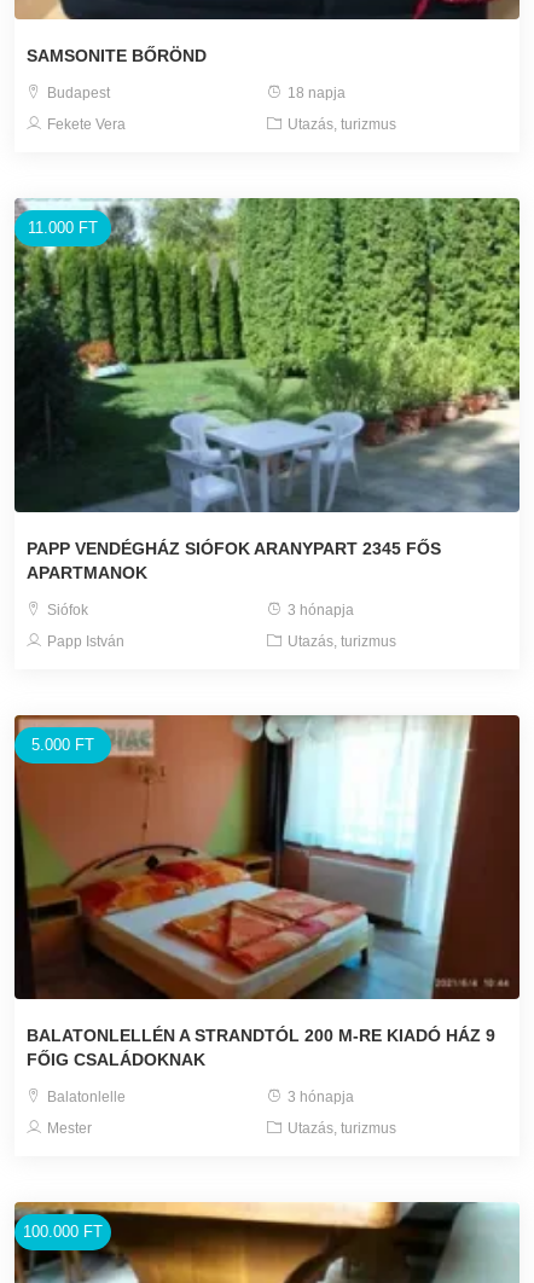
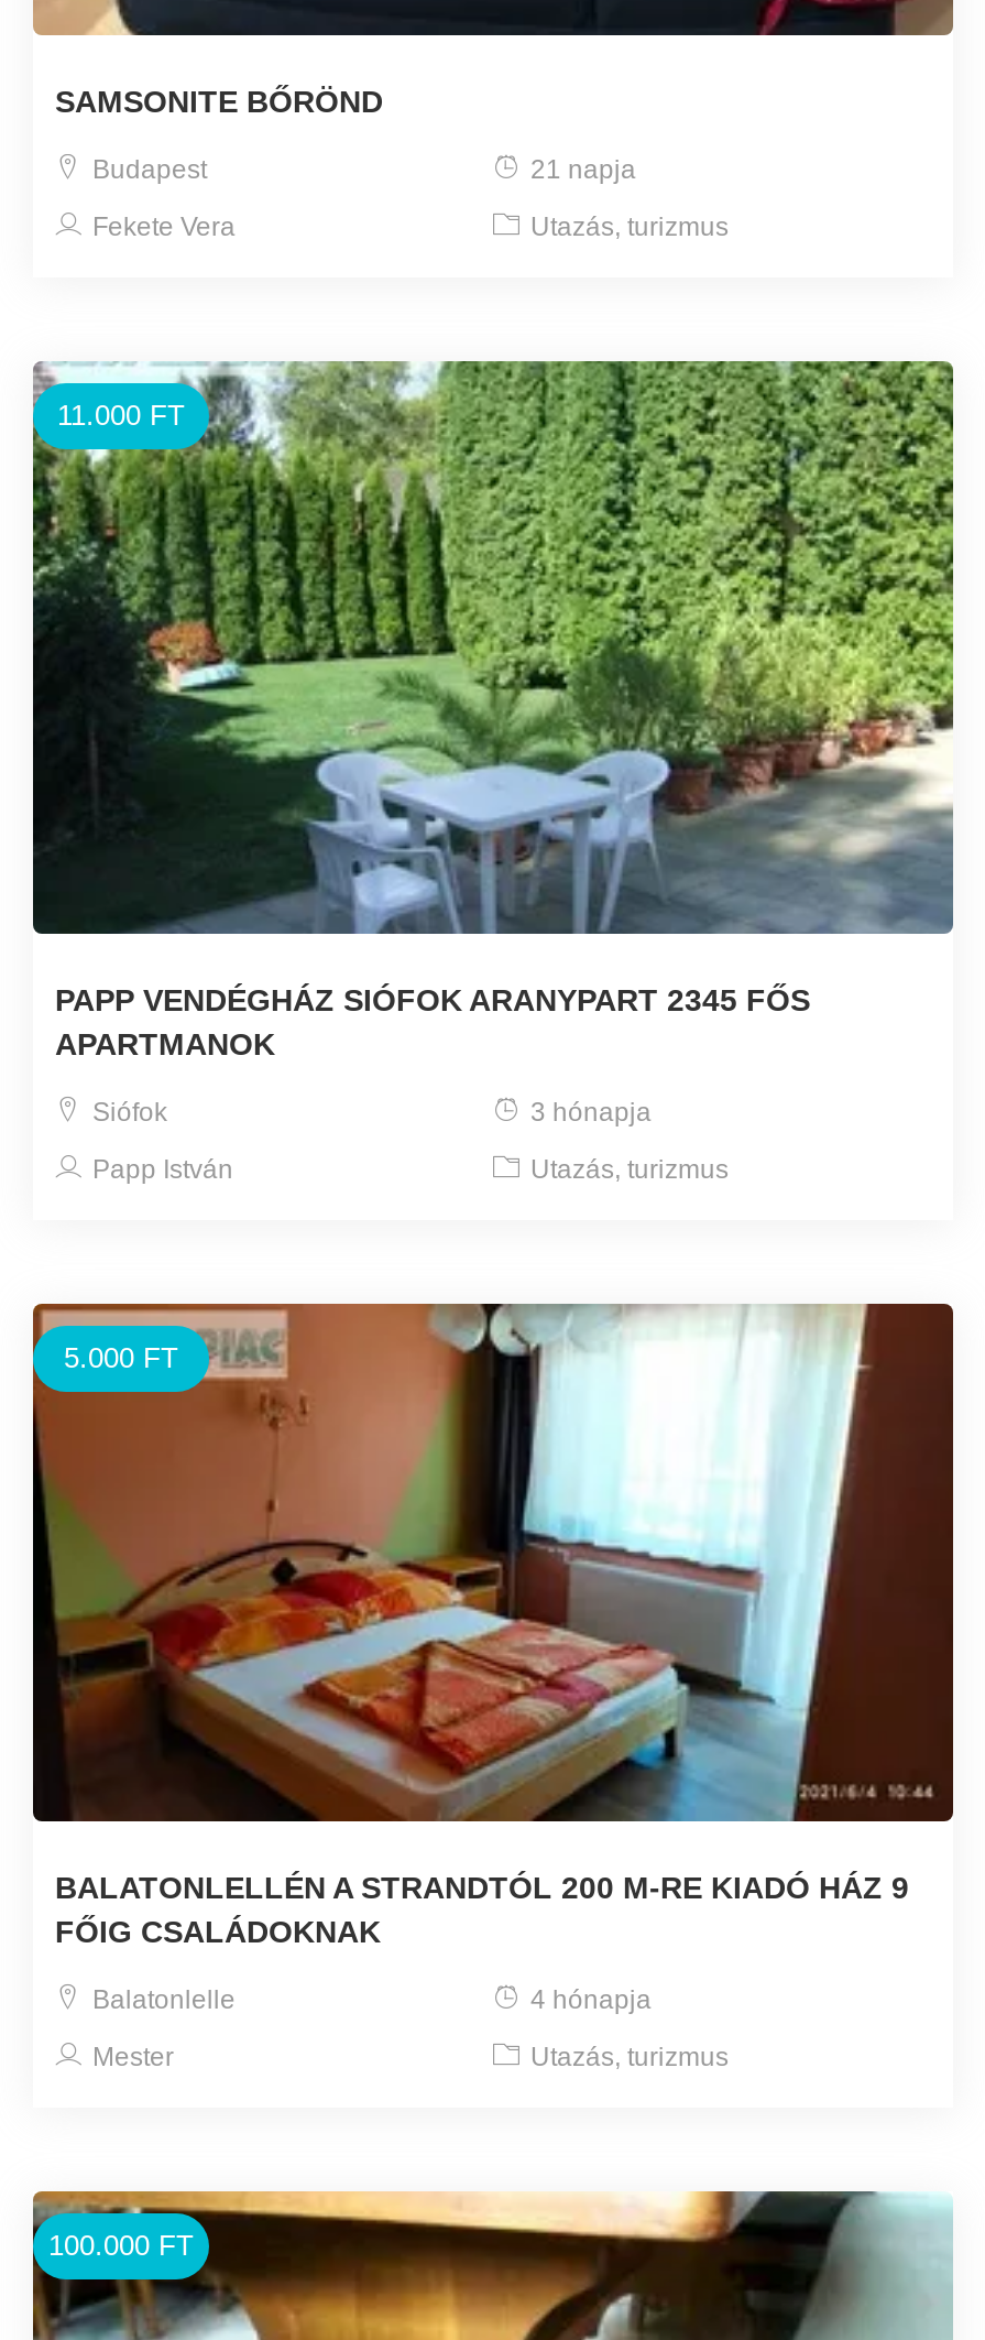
[284,85,346,101] 18 napja -> [524,154,636,185] 21 napja
[284,1089,354,1106] 3 hónapja -> [524,1985,652,2016] 4 hónapja

